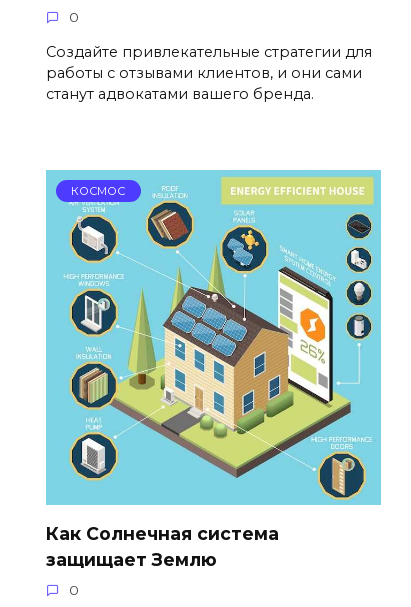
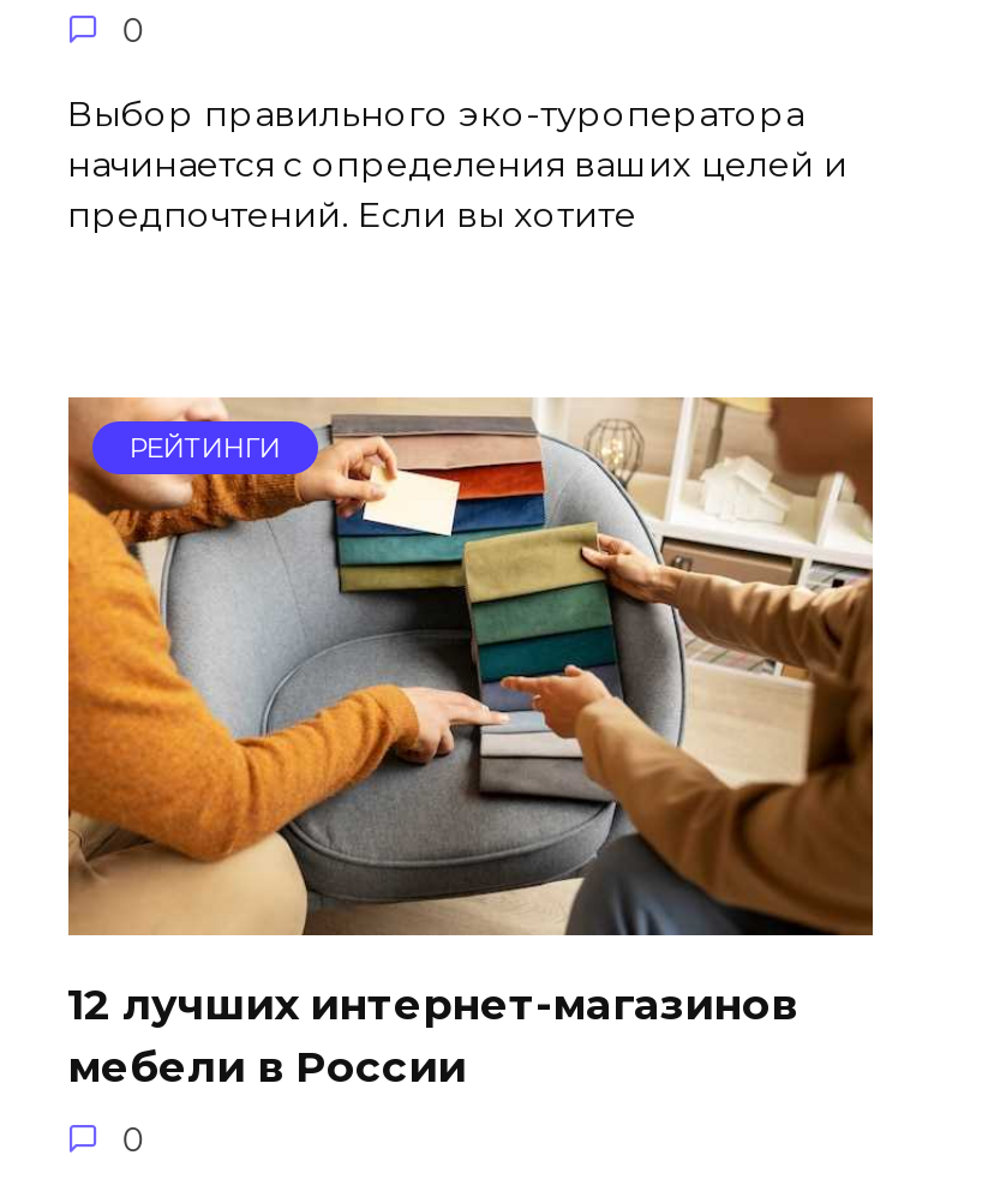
[45,43,371,103] Создайте привлекательные стратегии для | работы с отзывами клиентов, и они сами | станут адвокатами вашего бренда. -> [67,93,848,237] Выбор правильного эко-туроператора | начинается с определения ваших целей и | предпочтений. Если вы хотите
[71,184,125,198] КОСМОС -> [129,432,280,466] РЕЙТИНГИ
[45,201,382,570] [image] | Как Солнечная система | защищает Землю -> [66,396,875,1090] [image] | 12 лучших интернет-магазинов | мебели в России

